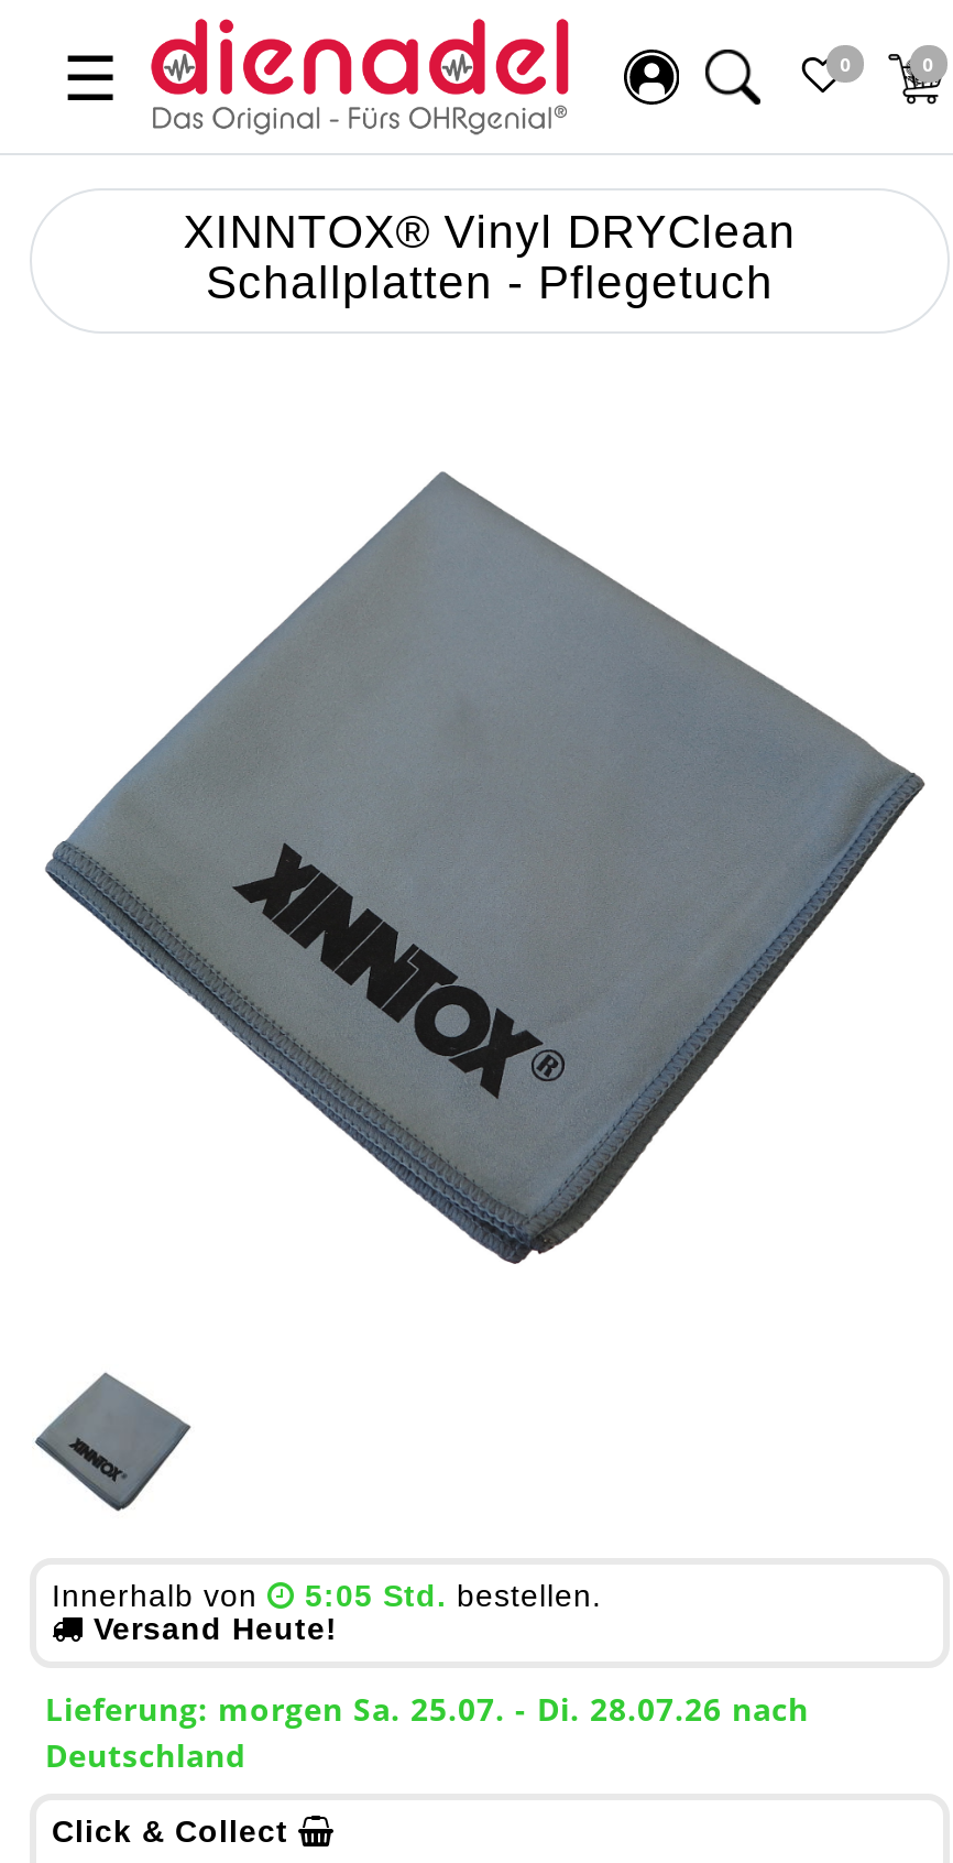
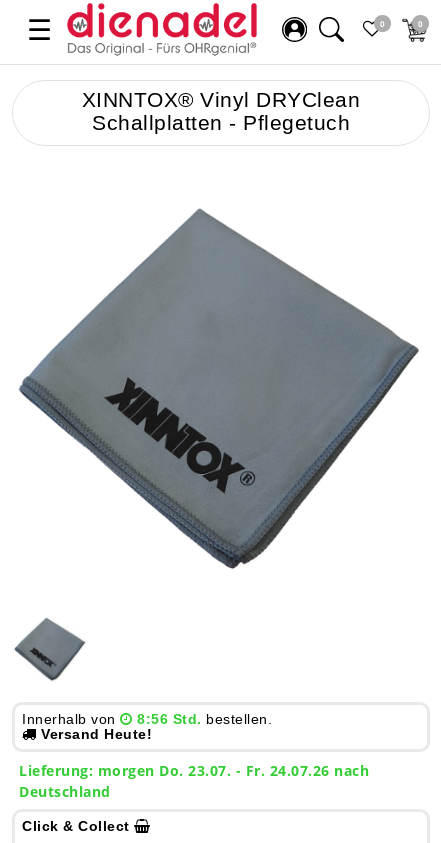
[305,1579,602,1614] 5:05 Std. bestellen. -> [137,711,272,727] 8:56 Std. bestellen.
[45,1689,809,1731] Lieferung: morgen Sa. 25.07. - Di. 28.07.26 nach -> [19,761,369,780] Lieferung: morgen Do. 23.07. - Fr. 24.07.26 nach

